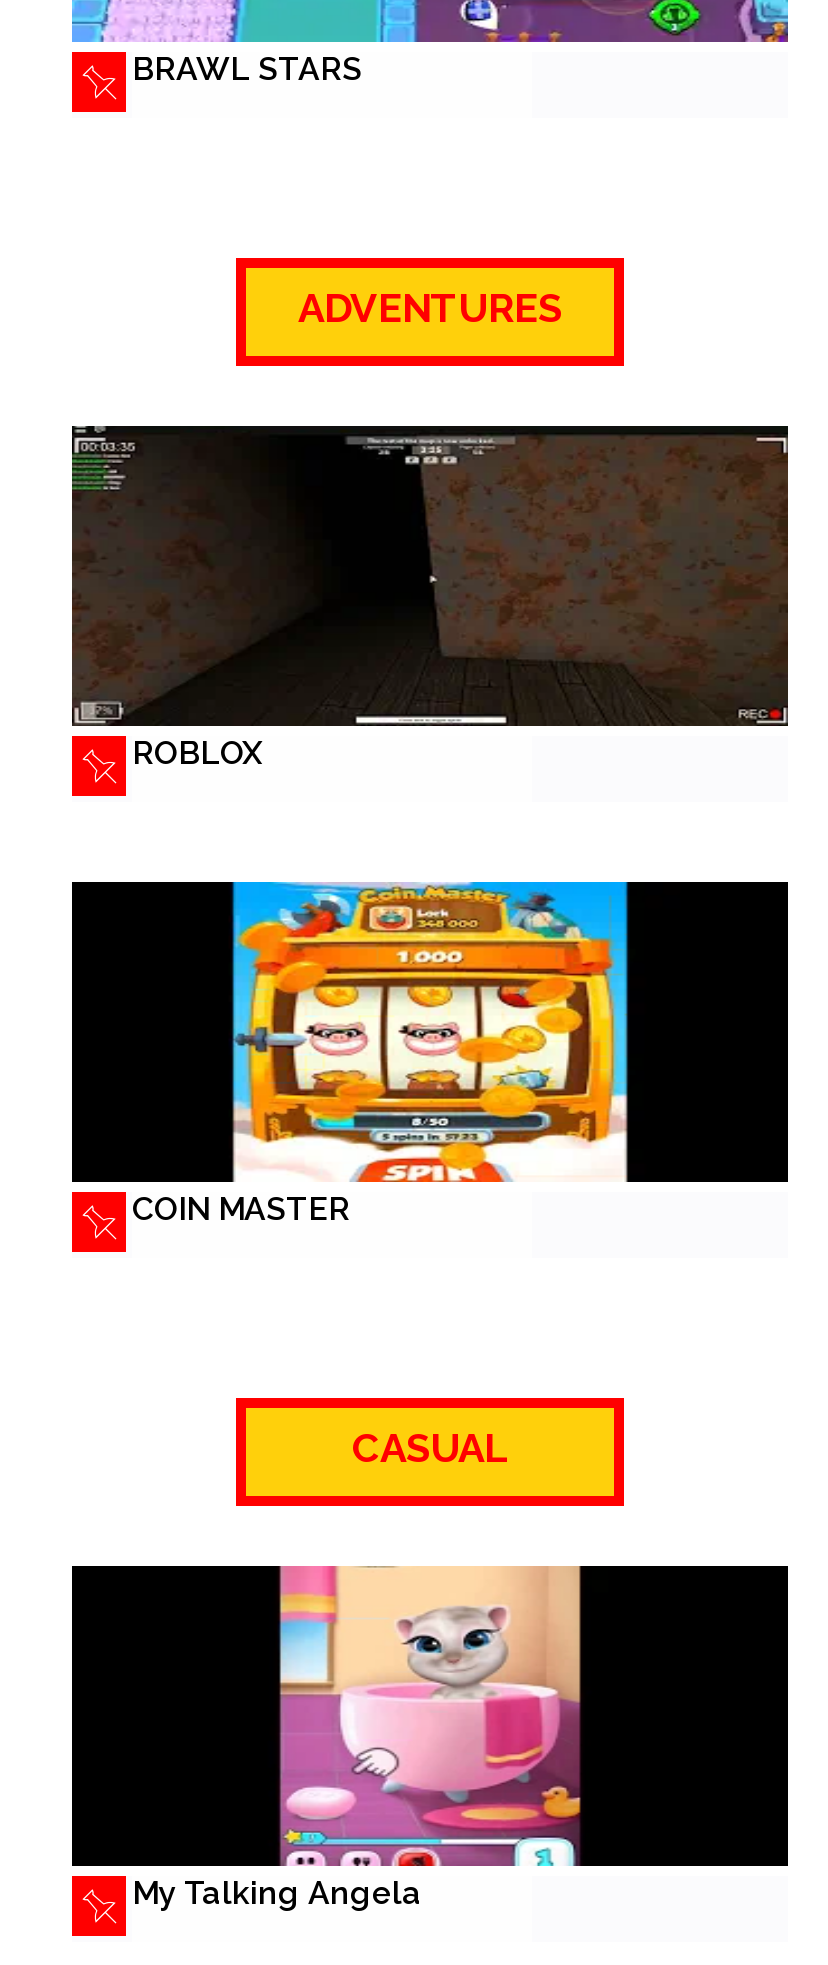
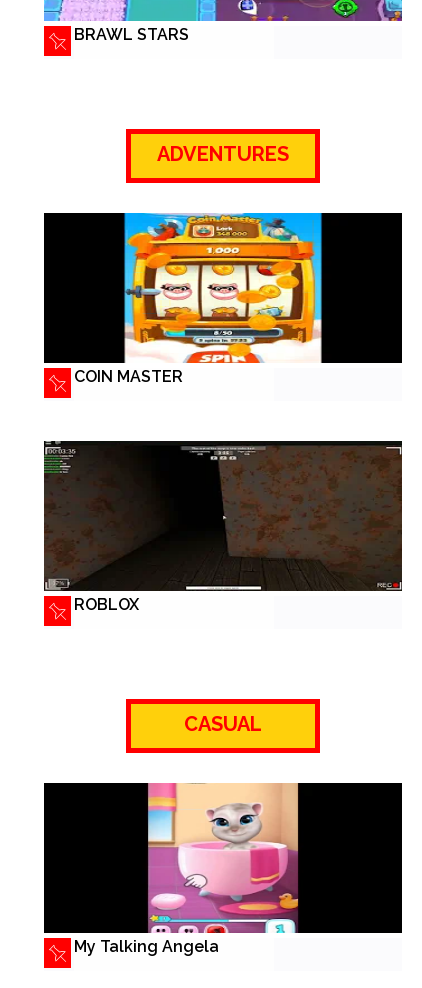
moved [72,424,790,772] -> [44,440,403,614]: [image] | ROBLOX
moved [132,880,636,1228] -> [74,212,326,386]: [image] | COIN MASTER

